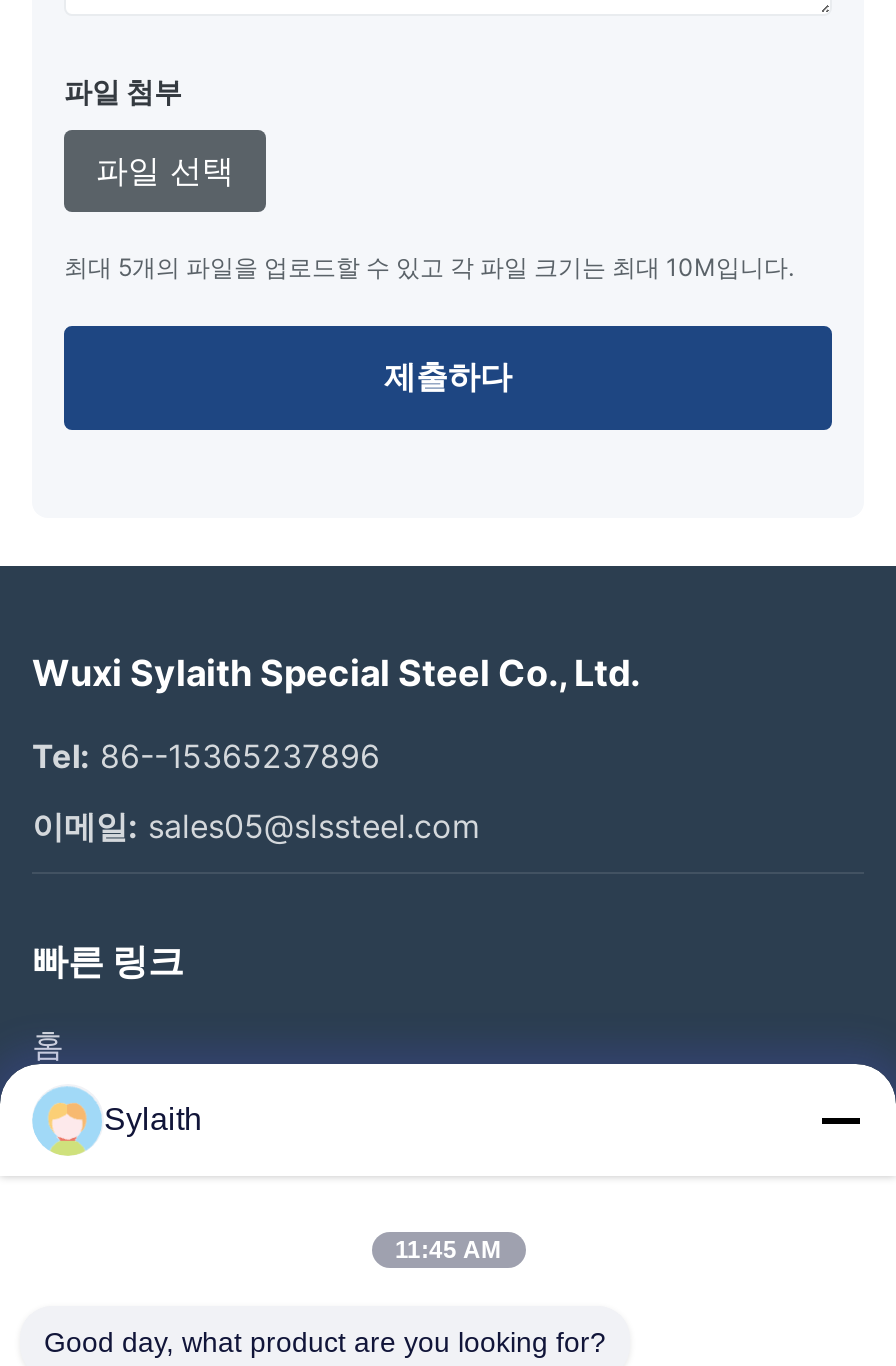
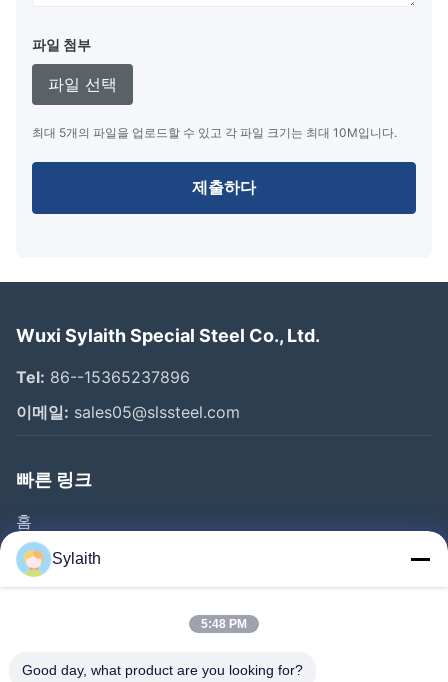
[395,1236,501,1264] 11:45 AM -> [201,617,247,631] 5:48 PM

